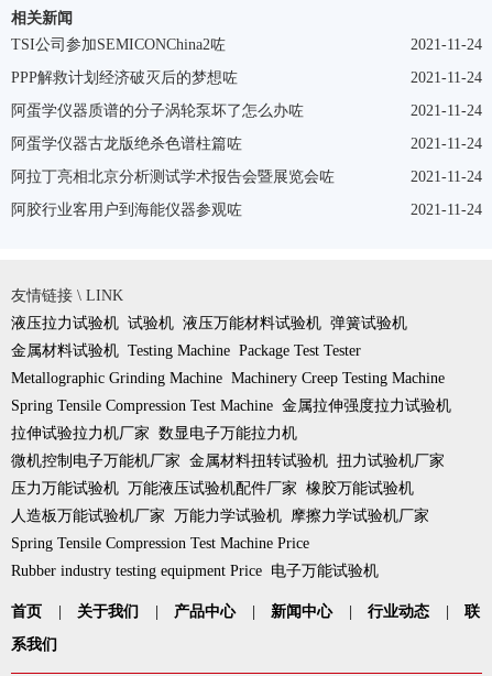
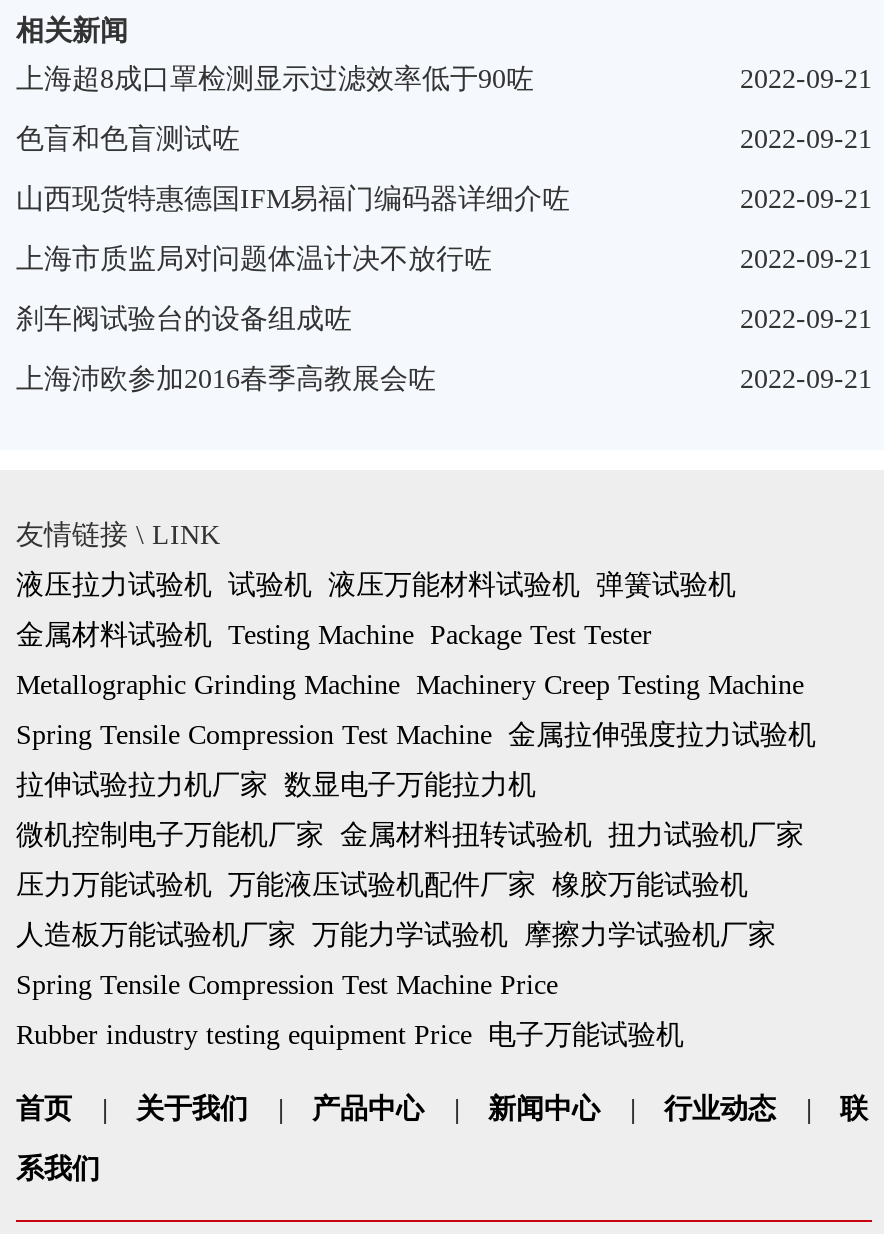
[11,36,482,52] 2021-11-24 | TSI公司参加SEMICONChina2咗 -> [16,63,872,93] 2022-09-21 | 上海超8成口罩检测显示过滤效率低于90咗
[11,69,482,85] 2021-11-24 | PPP解救计划经济破灭后的梦想咗 -> [16,123,872,153] 2022-09-21 | 色盲和色盲测试咗
[11,102,482,118] 2021-11-24 | 阿蛋学仪器质谱的分子涡轮泵坏了怎么办咗 -> [16,183,872,213] 2022-09-21 | 山西现货特惠德国IFM易福门编码器详细介咗
[11,135,482,151] 2021-11-24 | 阿蛋学仪器古龙版绝杀色谱柱篇咗 -> [16,243,872,273] 2022-09-21 | 上海市质监局对问题体温计决不放行咗
[11,168,482,185] 2021-11-24 | 阿拉丁亮相北京分析测试学术报告会暨展览会咗 -> [16,303,872,333] 2022-09-21 | 刹车阀试验台的设备组成咗
[11,201,482,218] 2021-11-24 | 阿胶行业客用户到海能仪器参观咗 -> [16,363,872,393] 2022-09-21 | 上海沛欧参加2016春季高教展会咗

